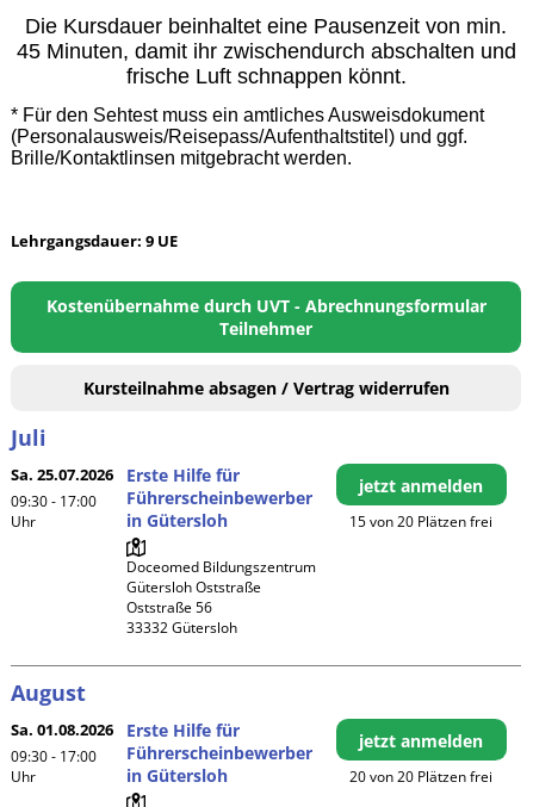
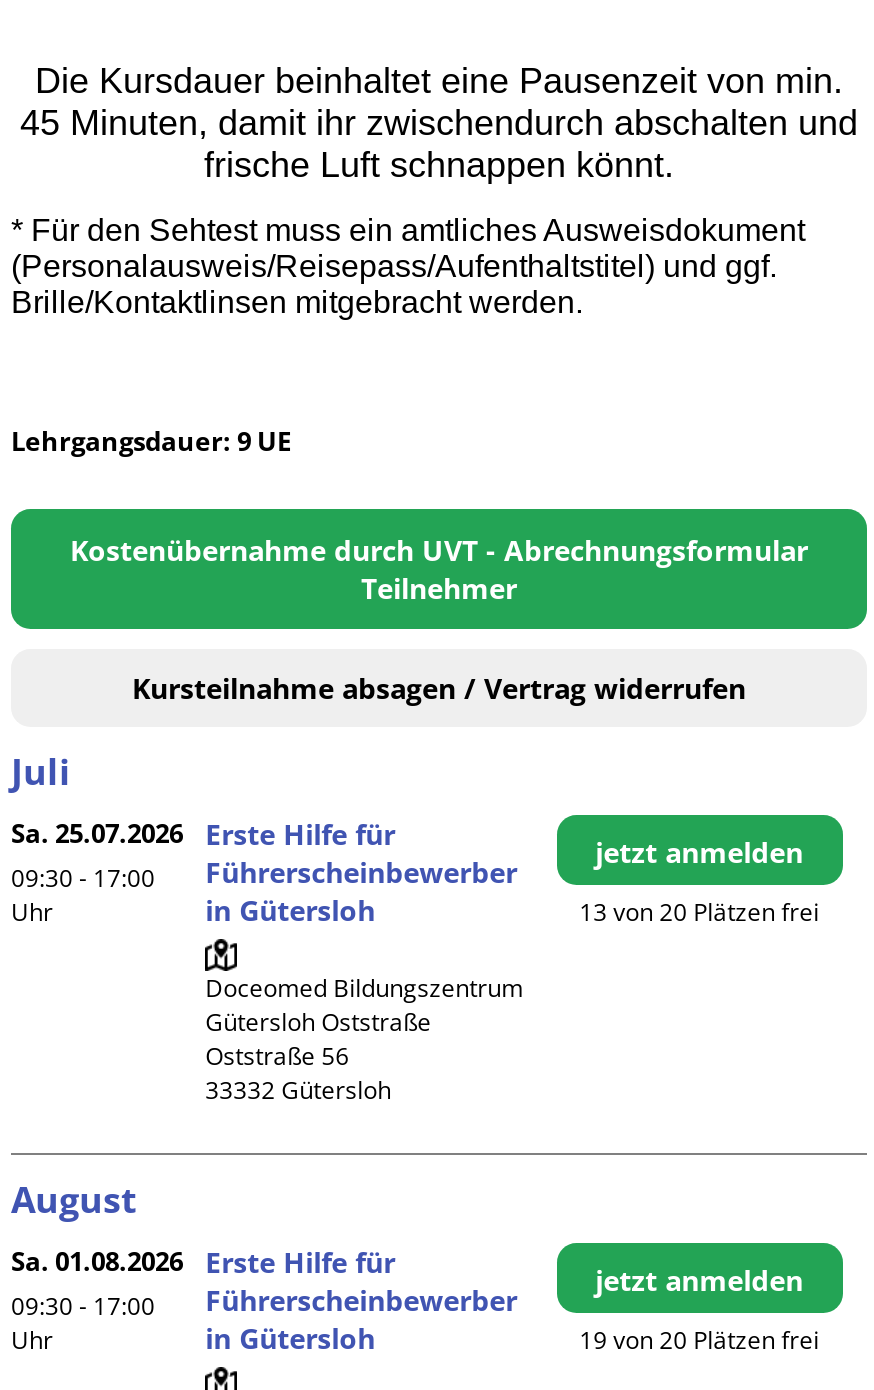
[349,511,493,532] 15 von 20 Plätzen frei -> [579,895,819,929] 13 von 20 Plätzen frei
[349,766,493,787] 20 von 20 Plätzen frei -> [579,1323,819,1357] 19 von 20 Plätzen frei

